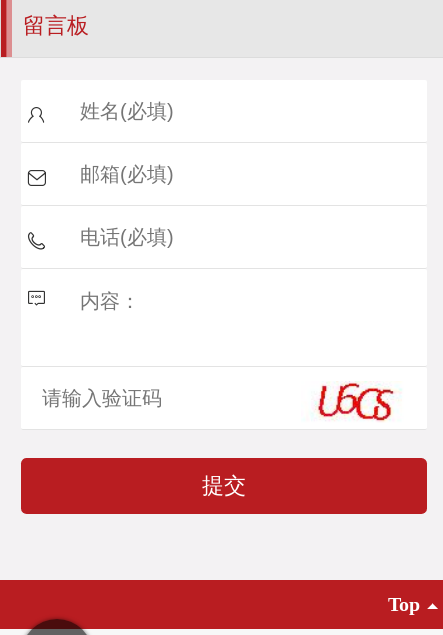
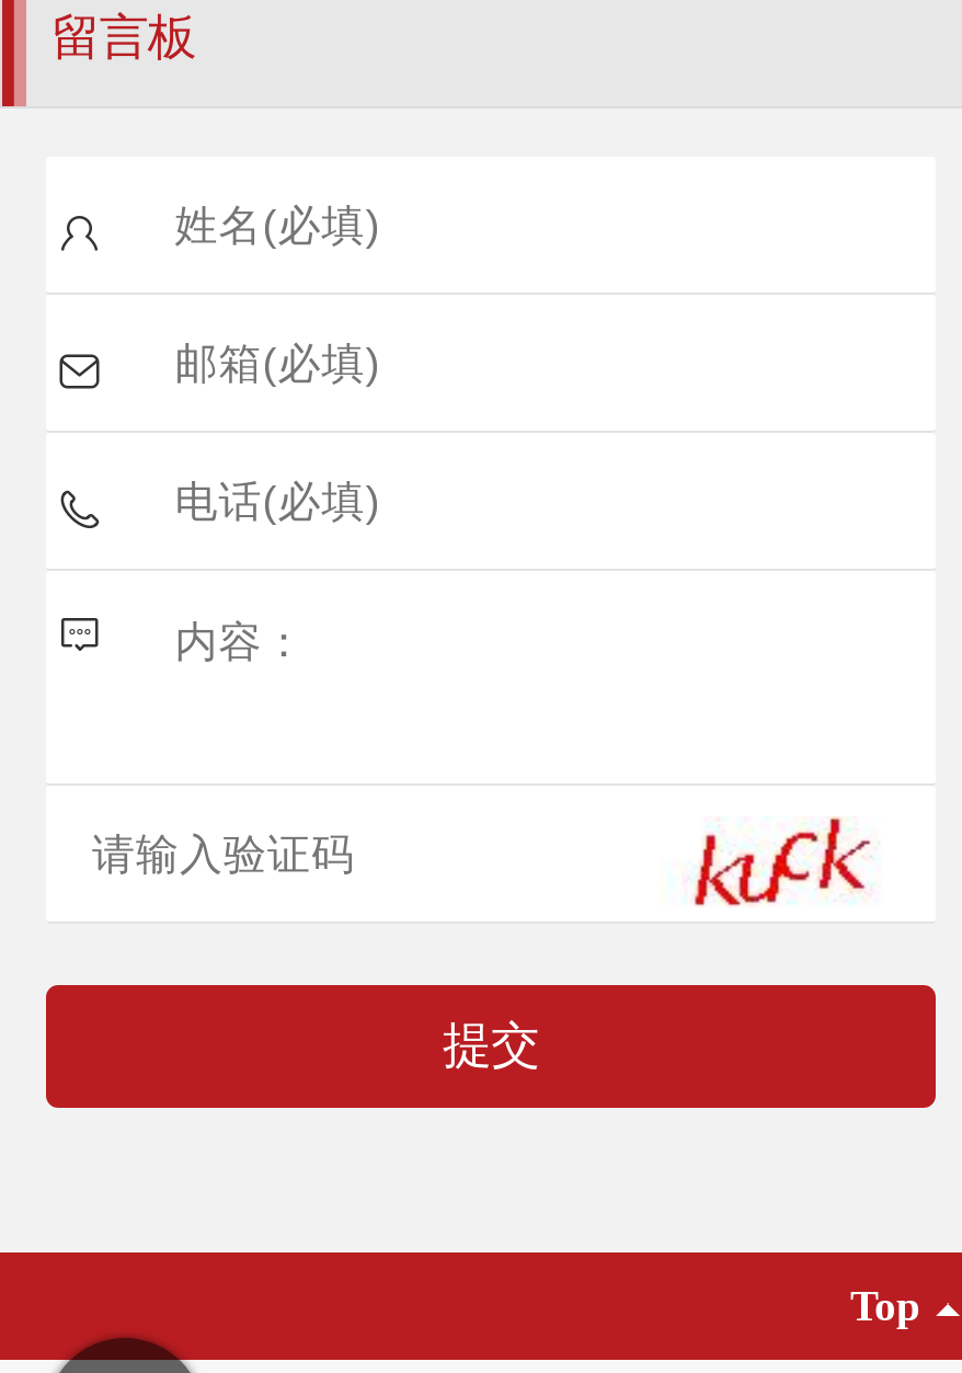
[317,382,395,422] [image] -> [692,816,870,908] [image]

